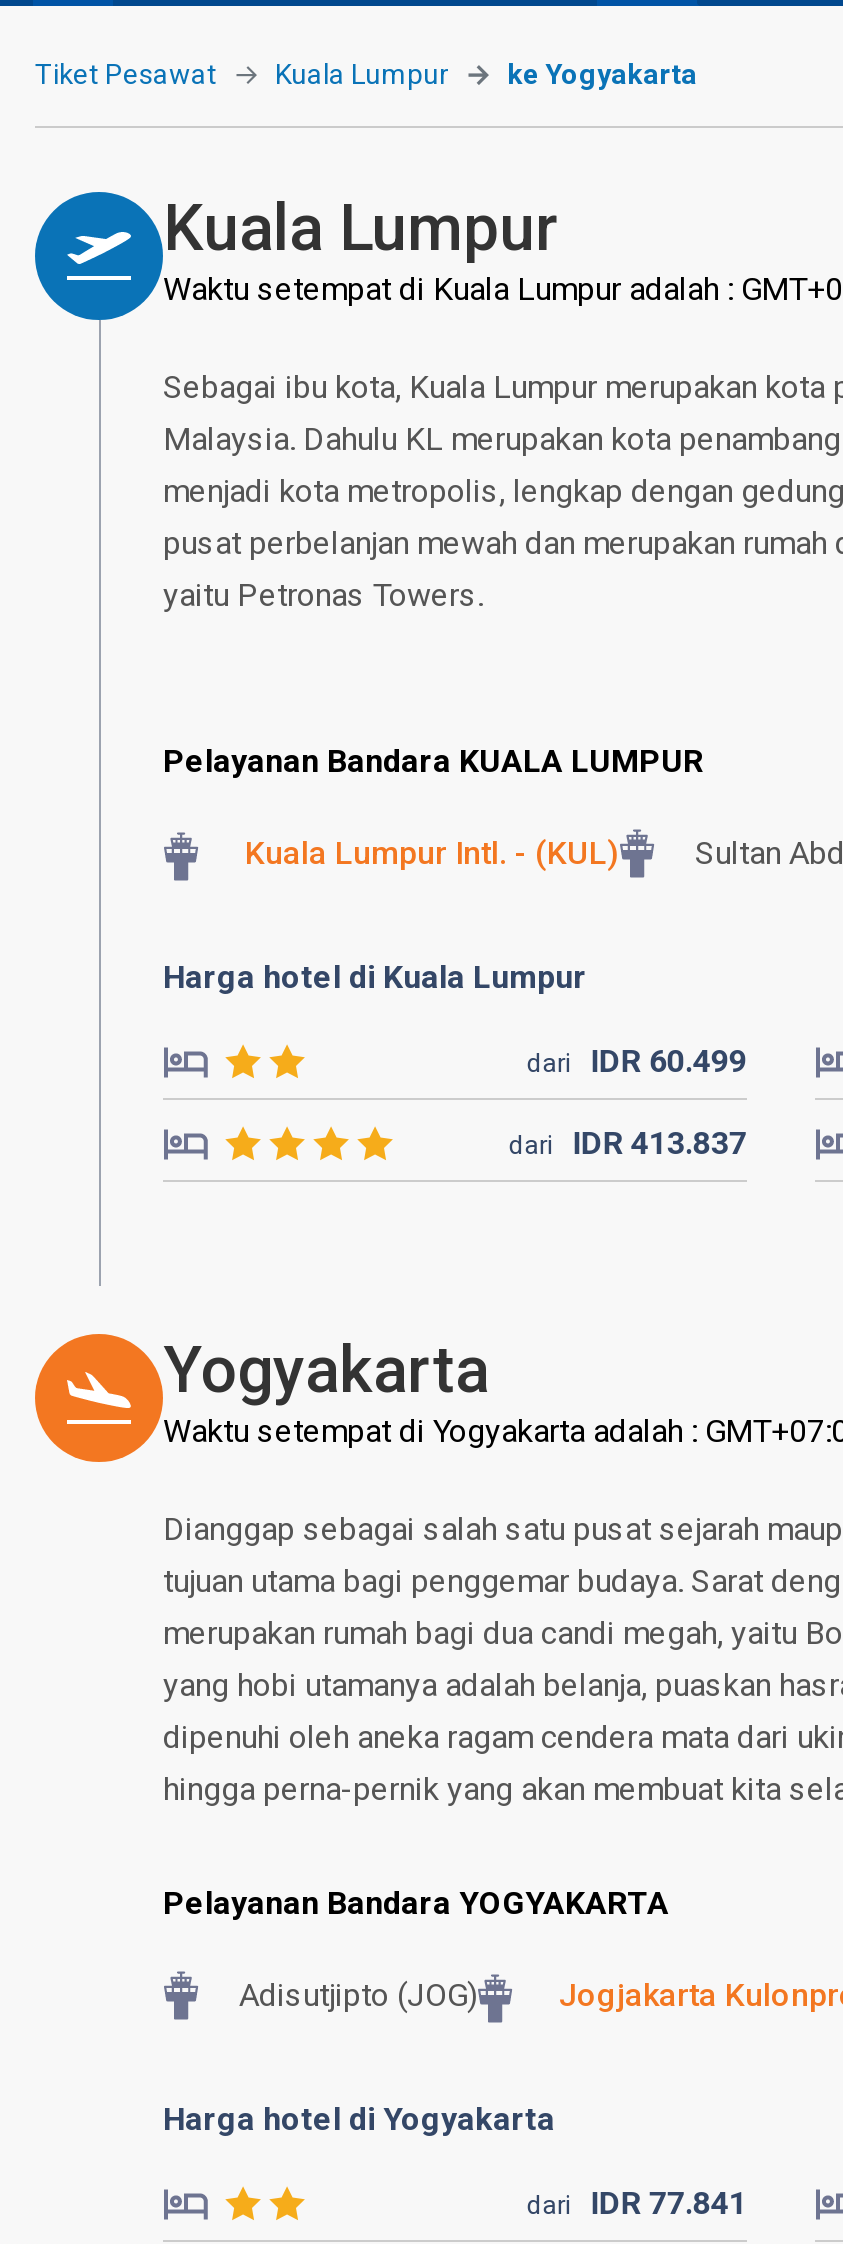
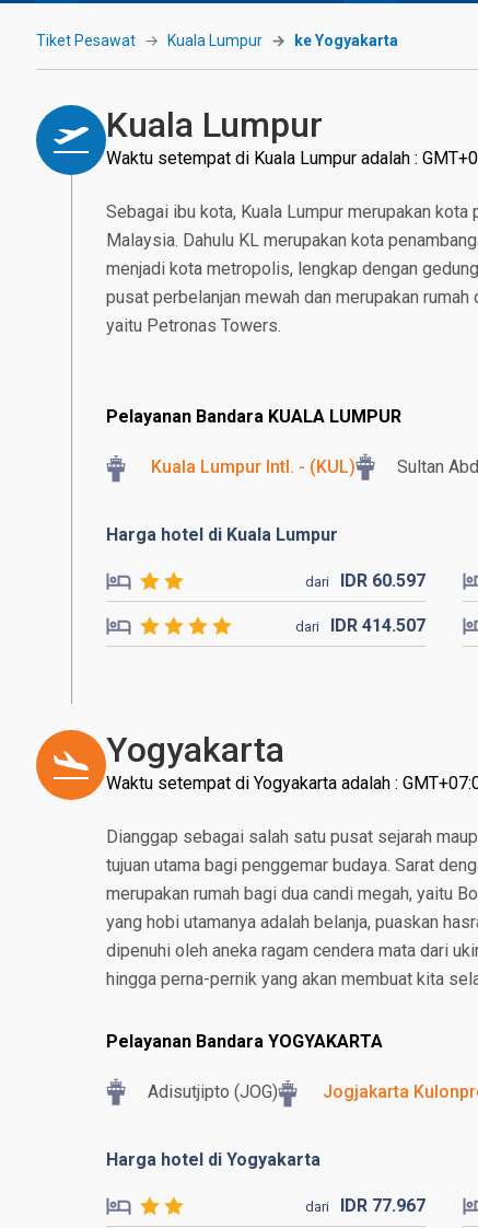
[527,1041,747,1079] dari IDR 60.499 -> [305,570,425,590] dari IDR 60.597
[509,1123,747,1161] dari IDR 413.837 -> [295,615,425,635] dari IDR 414.507
[527,2183,747,2221] dari IDR 77.841 -> [305,1195,425,1215] dari IDR 77.967

